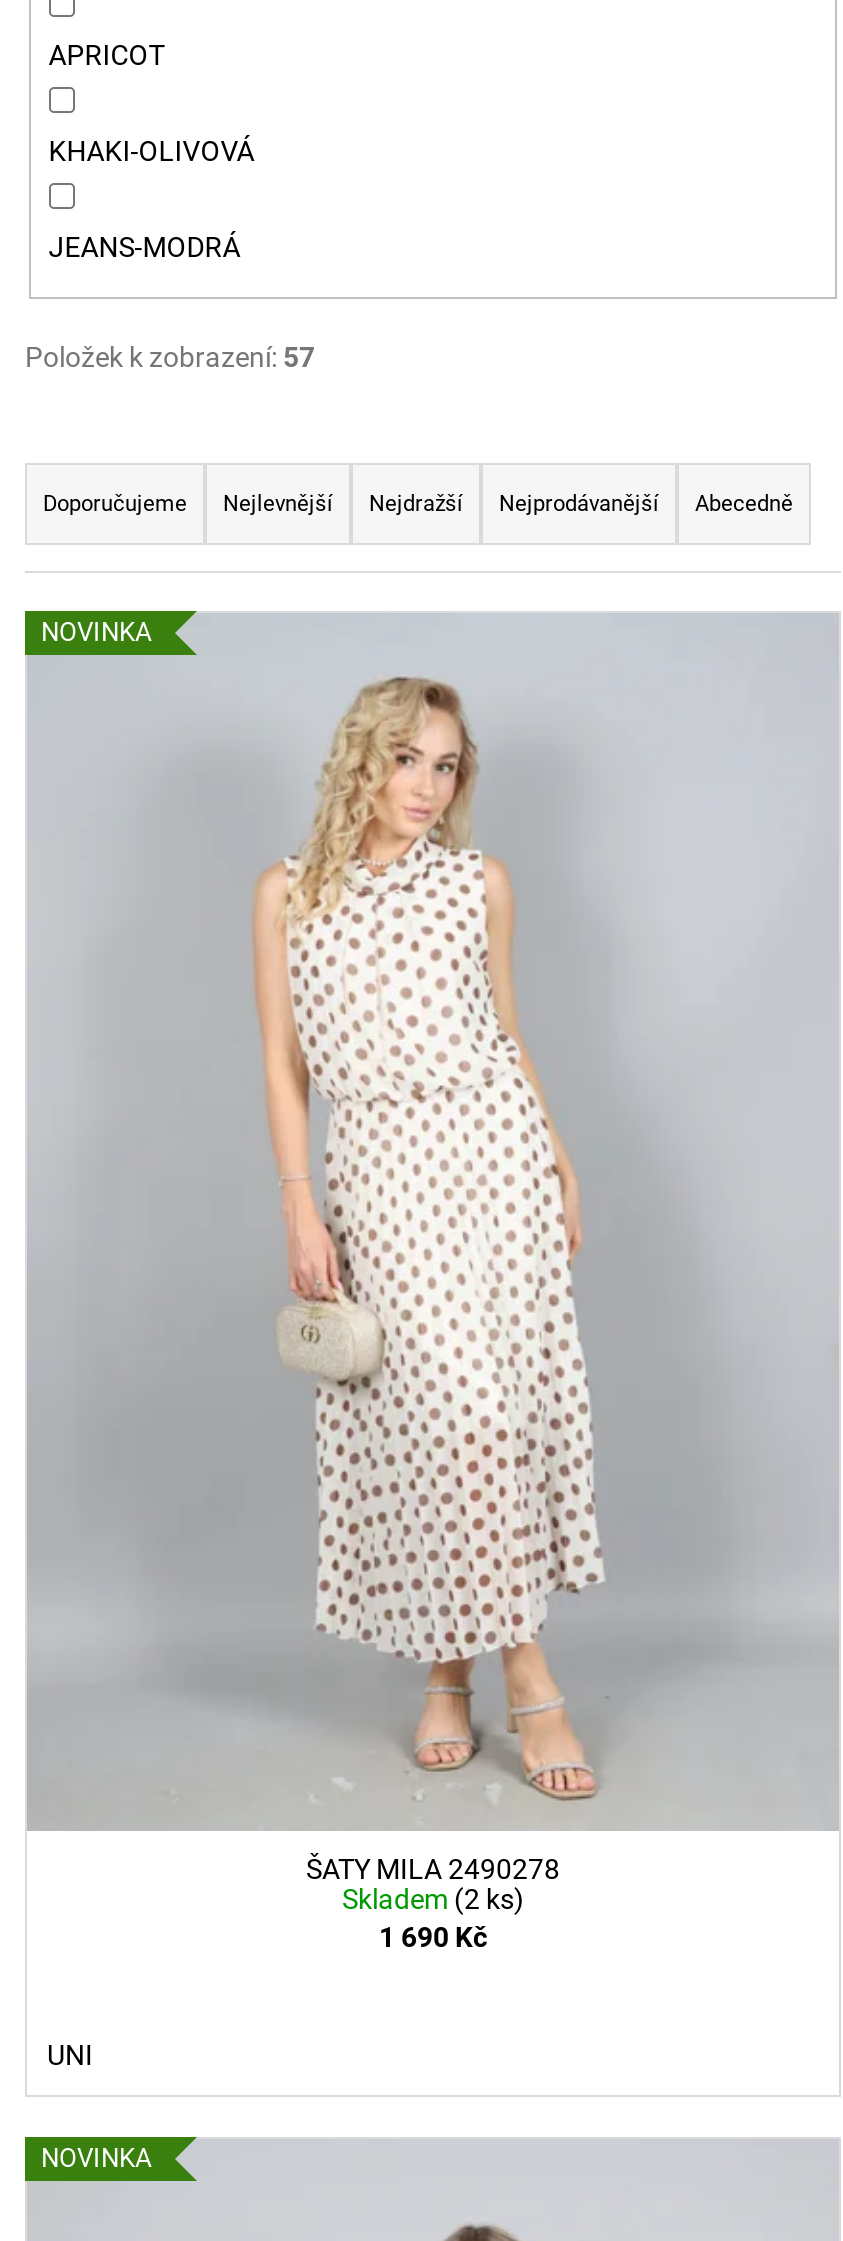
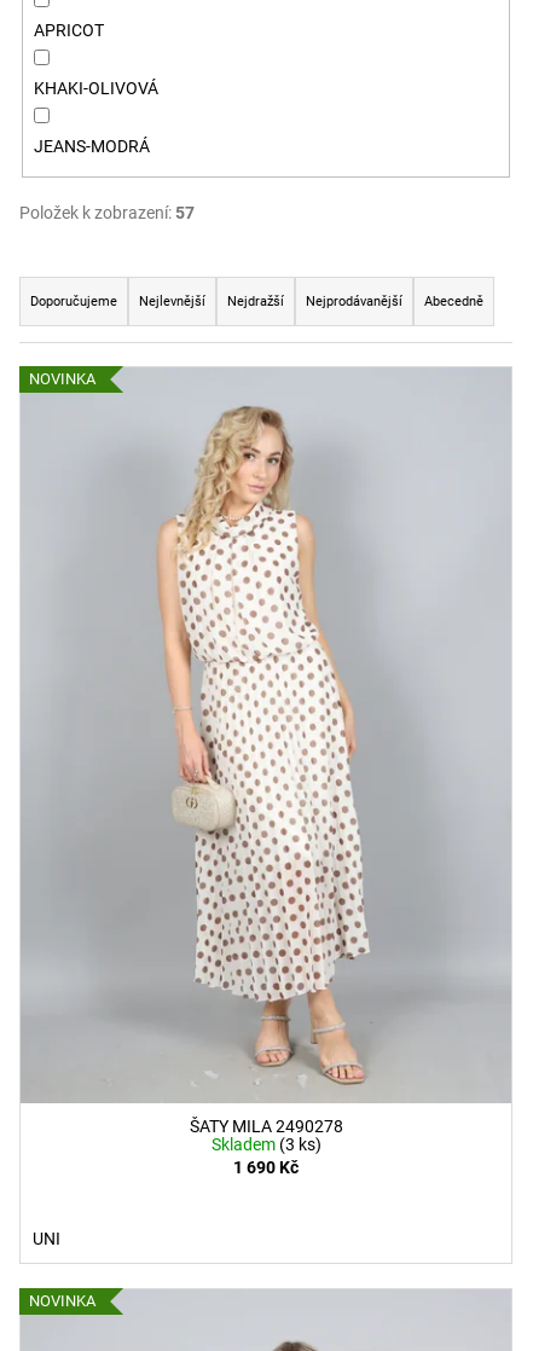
[342,1883,524,1915] Skladem (2 ks) -> [211,1135,321,1154] Skladem (3 ks)

